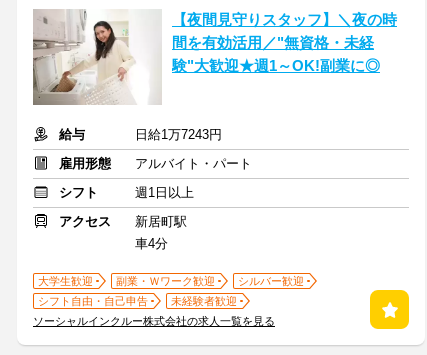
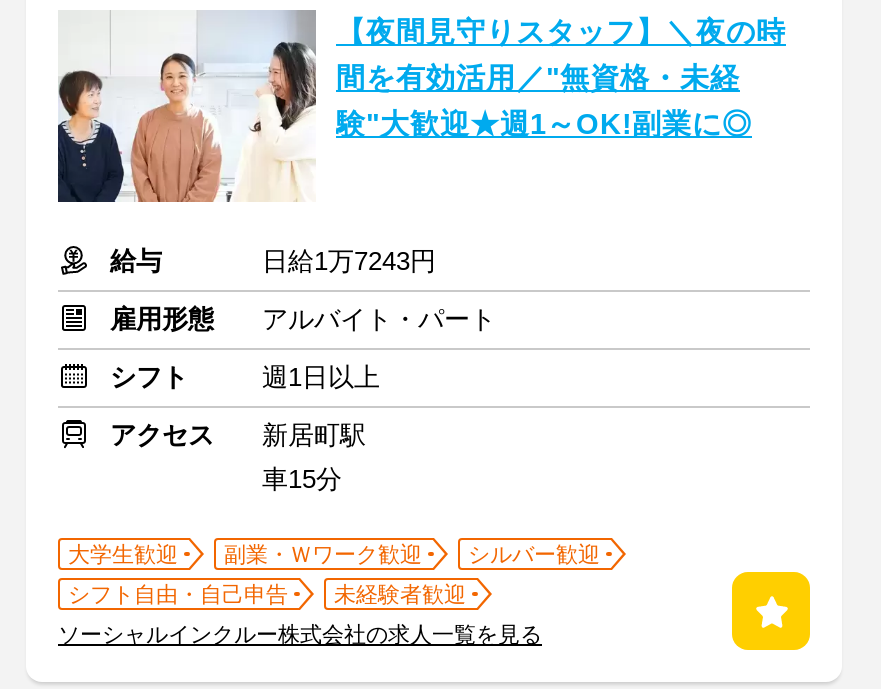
[32,10,162,106] [image] -> [56,10,318,204] [image]
[135,236,168,251] 車4分 -> [262,464,342,494] 車15分

